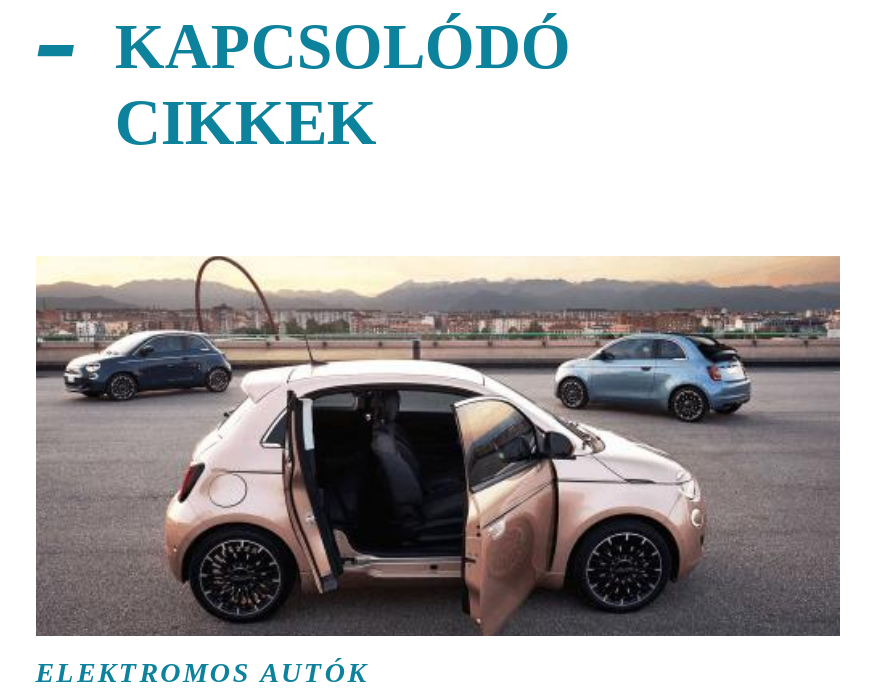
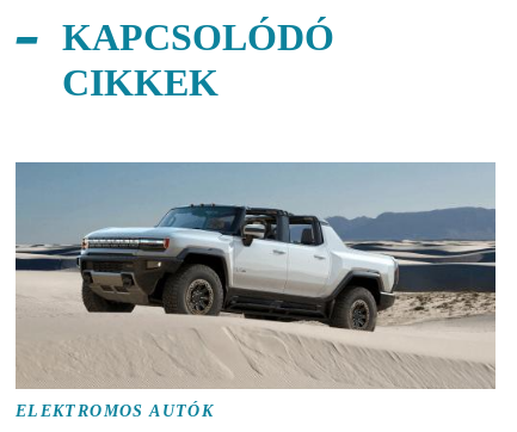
[34,255,842,637] [image] -> [14,161,497,389] [image]

